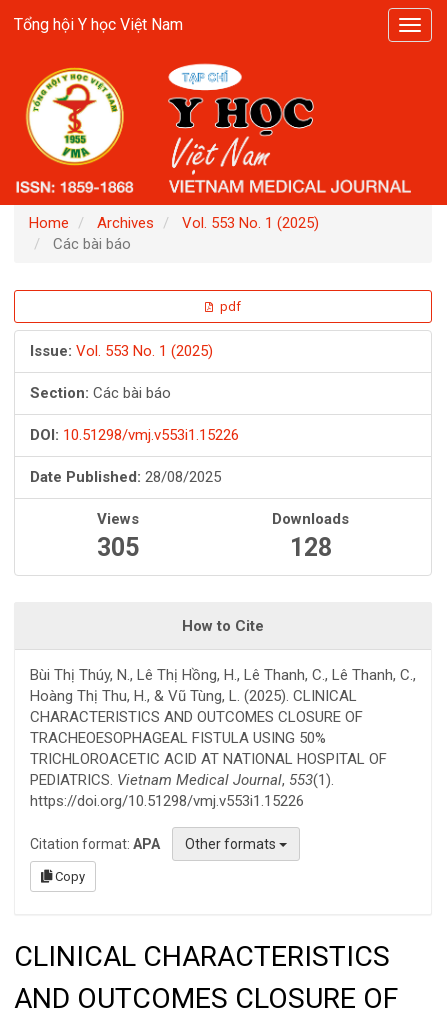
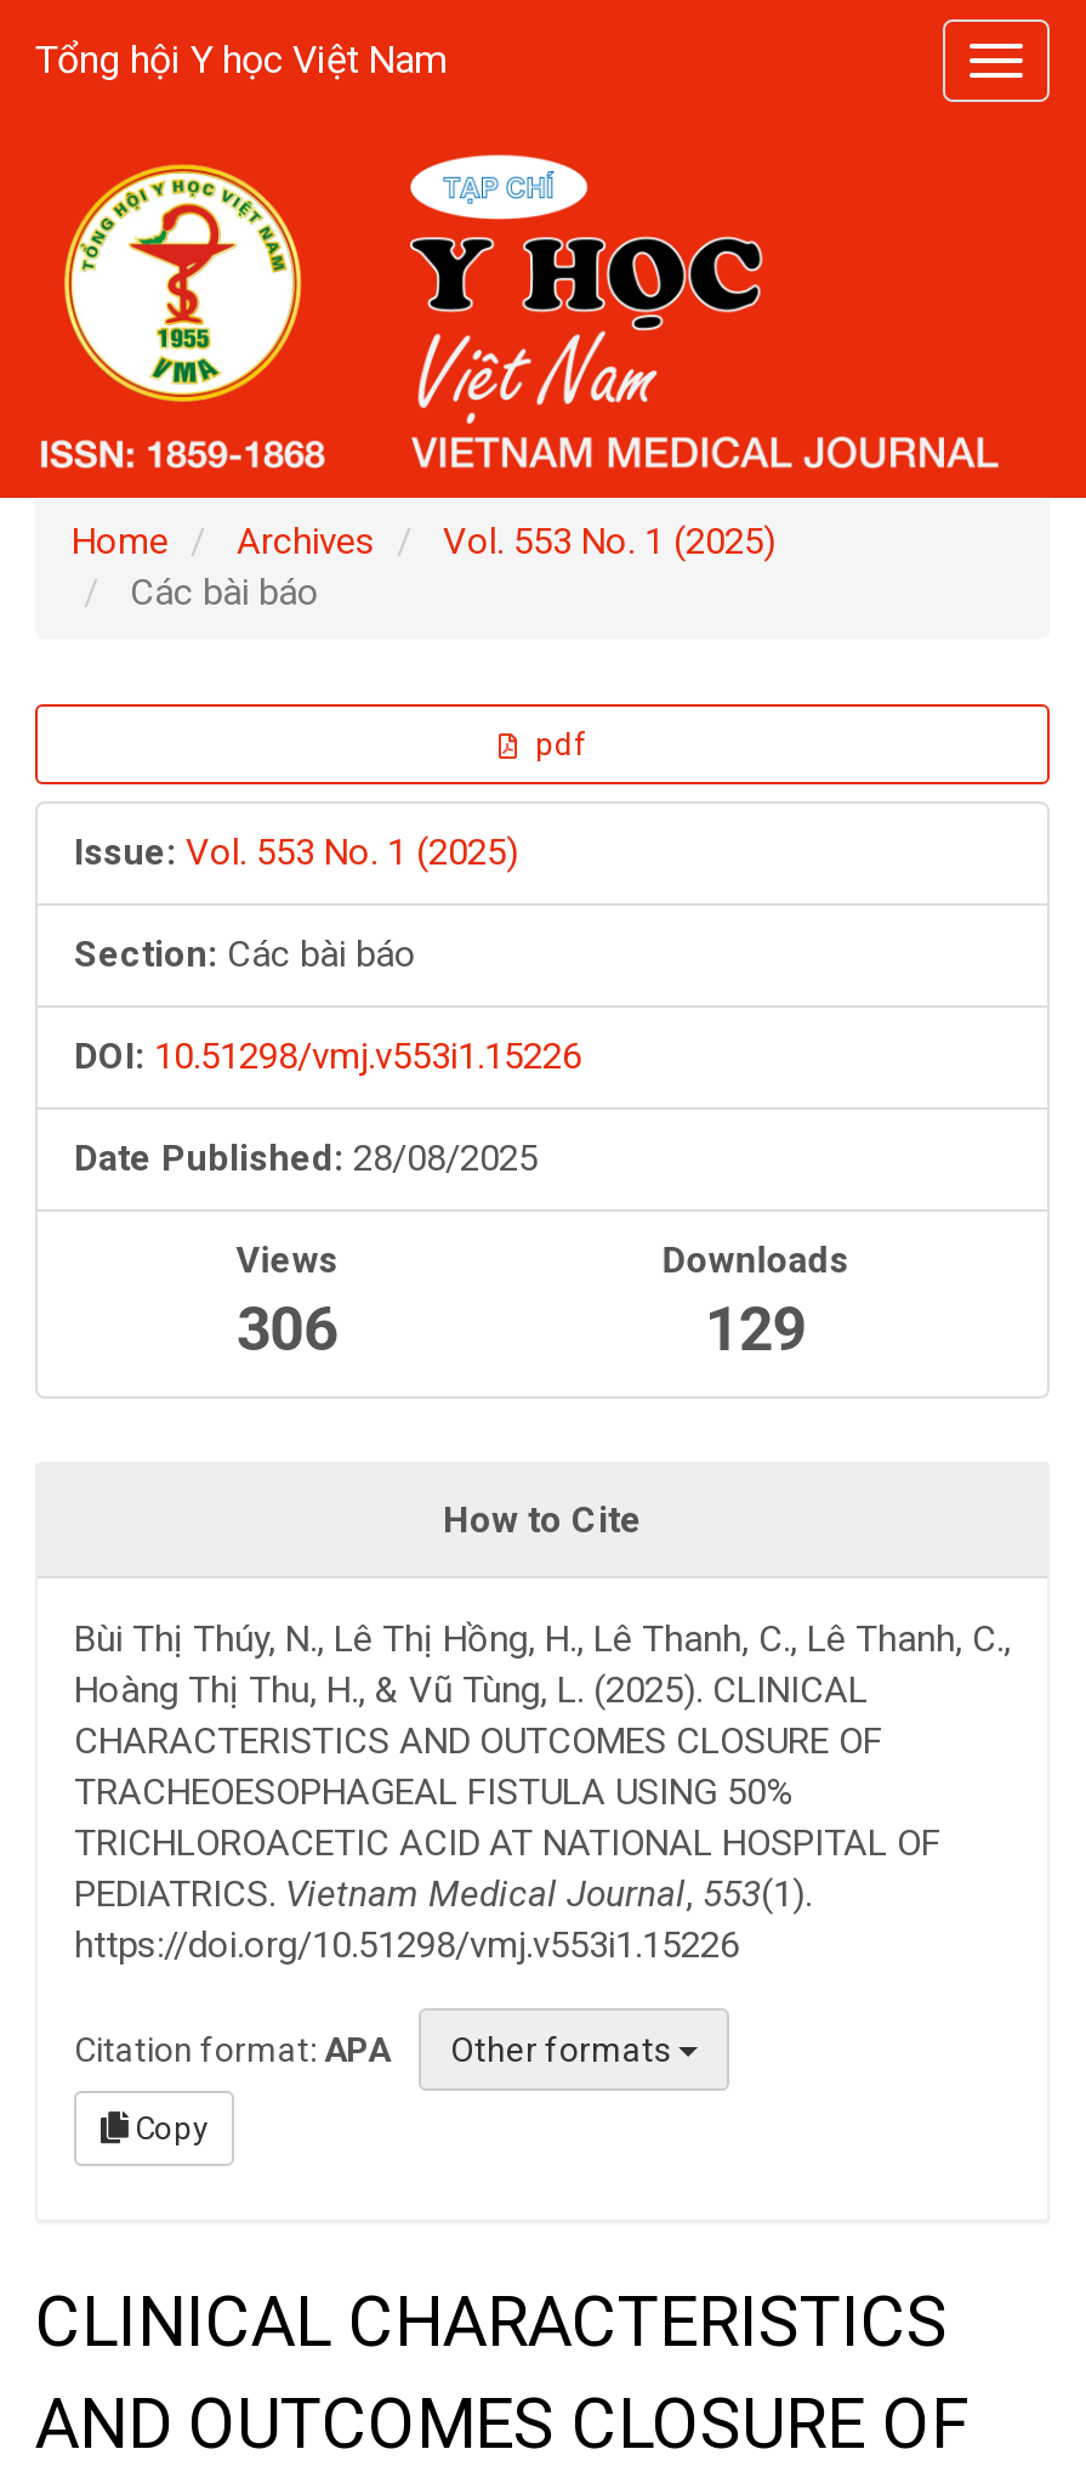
[97,533,139,562] 305 -> [236,1294,338,1364] 306
[290,533,332,562] 128 -> [705,1294,806,1364] 129

